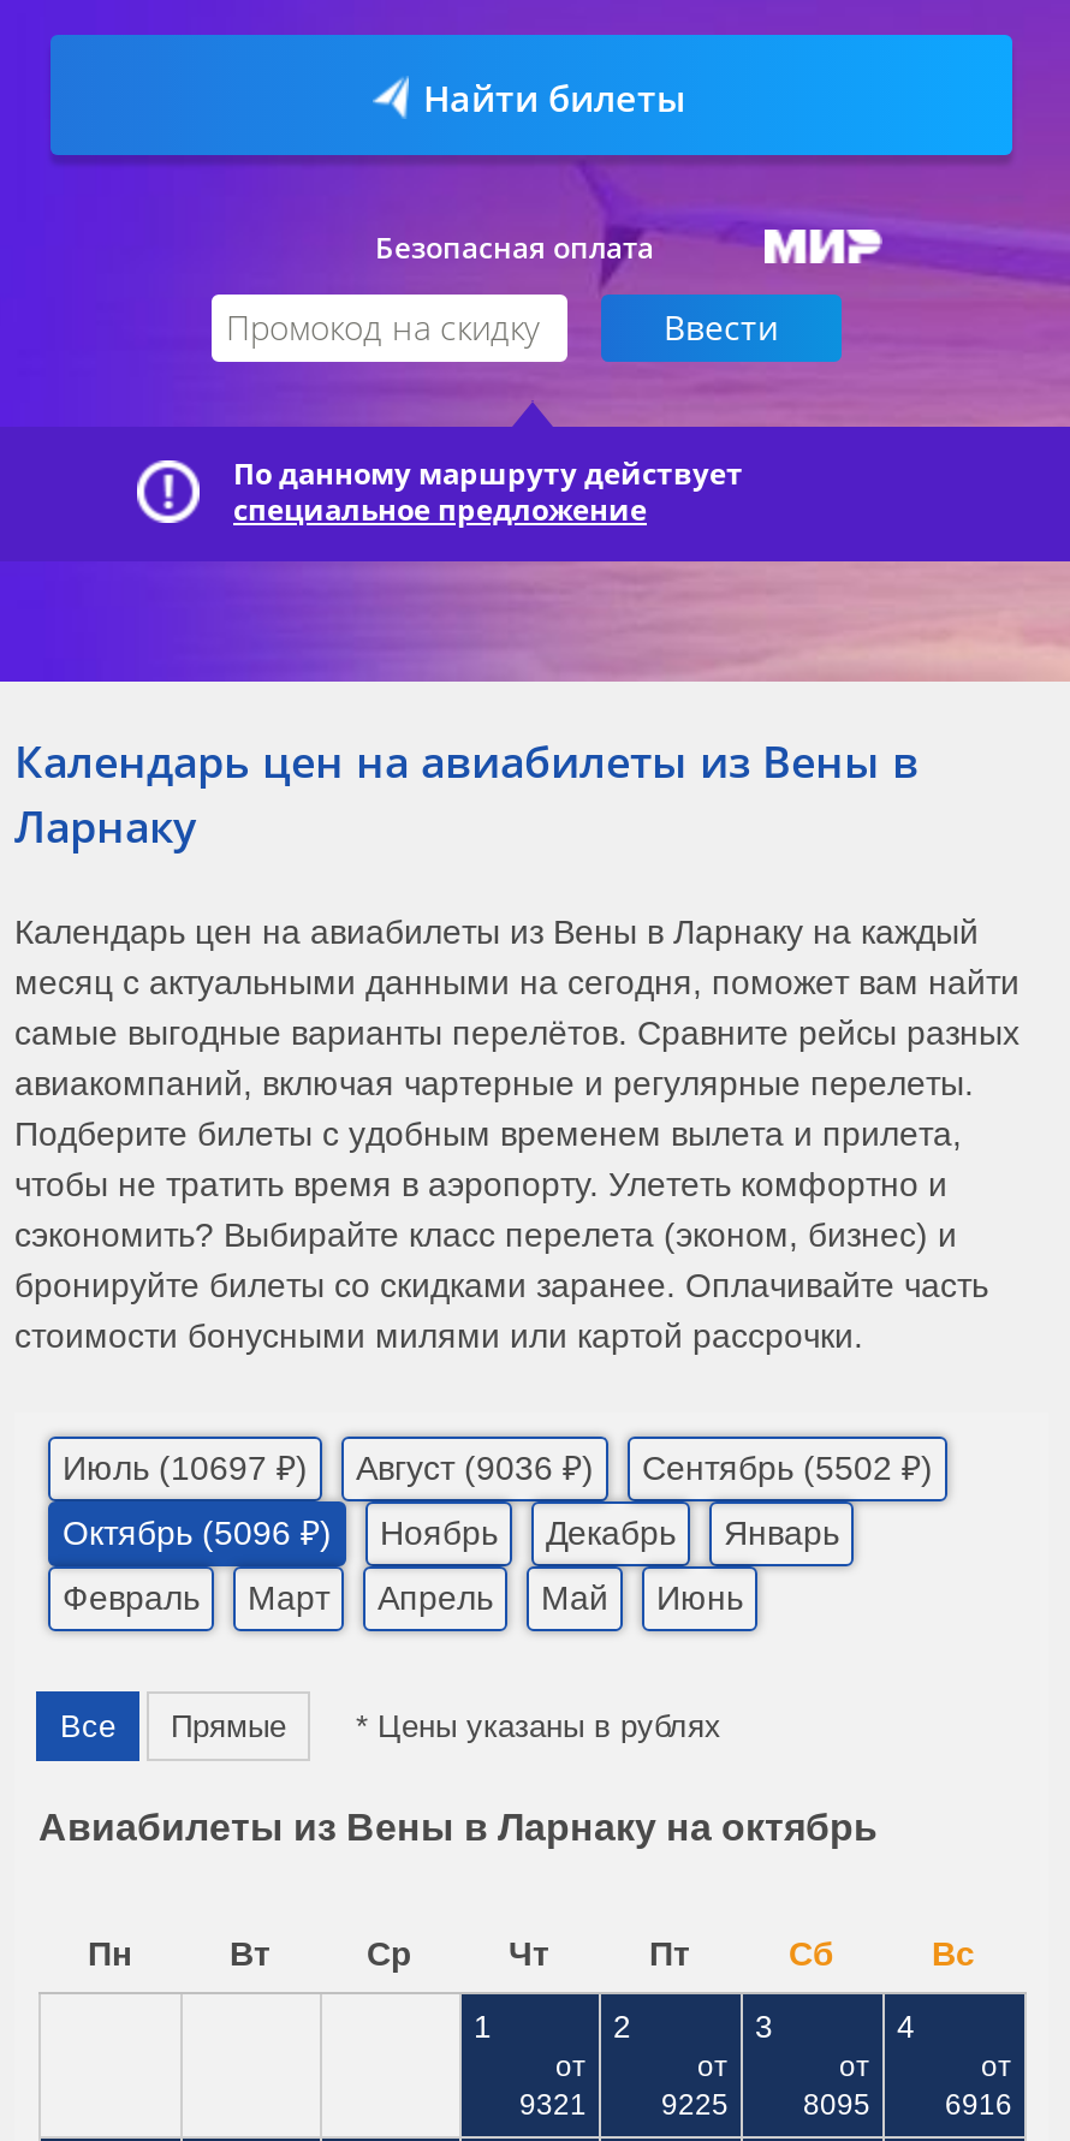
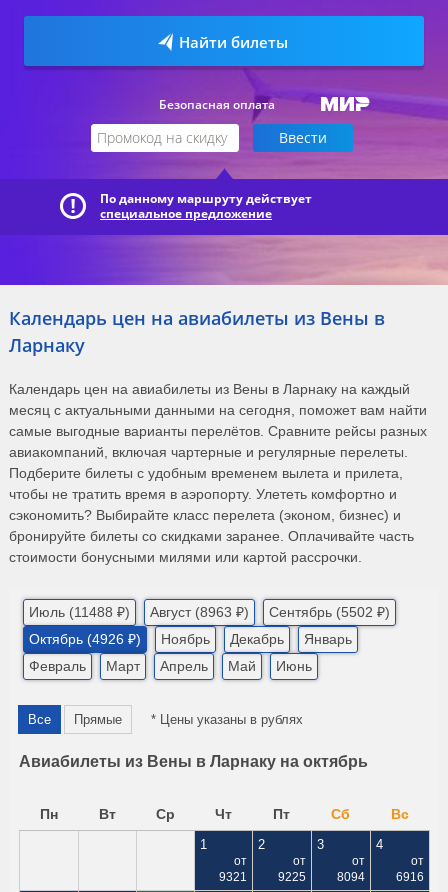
[63,1449,308,1488] Июль (10697 ₽) -> [29,604,130,620] Июль (11488 ₽)
[356,1449,594,1488] Август (9036 ₽) -> [150,604,249,620] Август (8963 ₽)
[63,1514,839,1552] Октябрь (5096 ₽) Ноябрь Декабрь Январь -> [29,631,352,647] Октябрь (4926 ₽) Ноябрь Декабрь Январь
[803,2089,870,2122] 8095 -> [337,870,365,884] 8094

